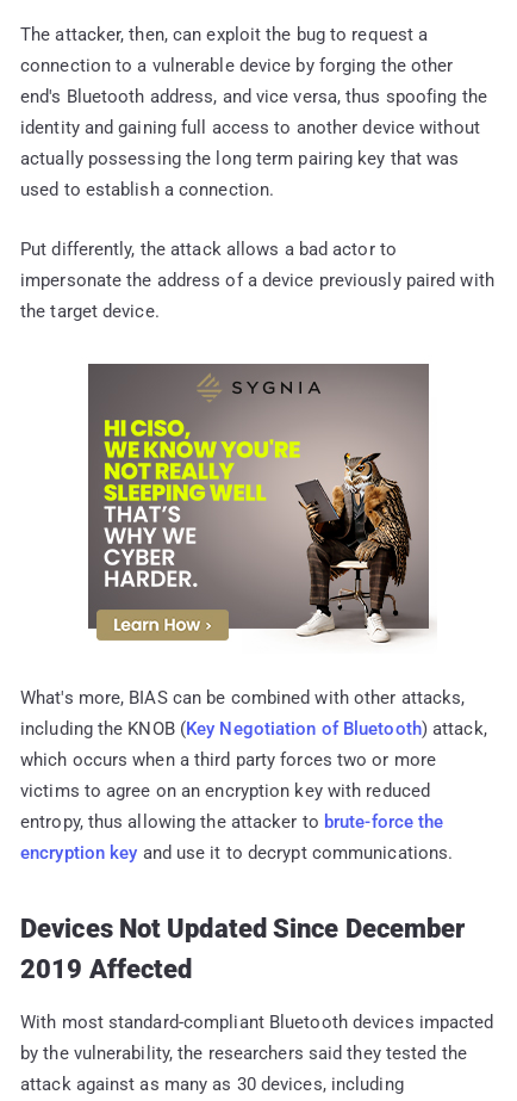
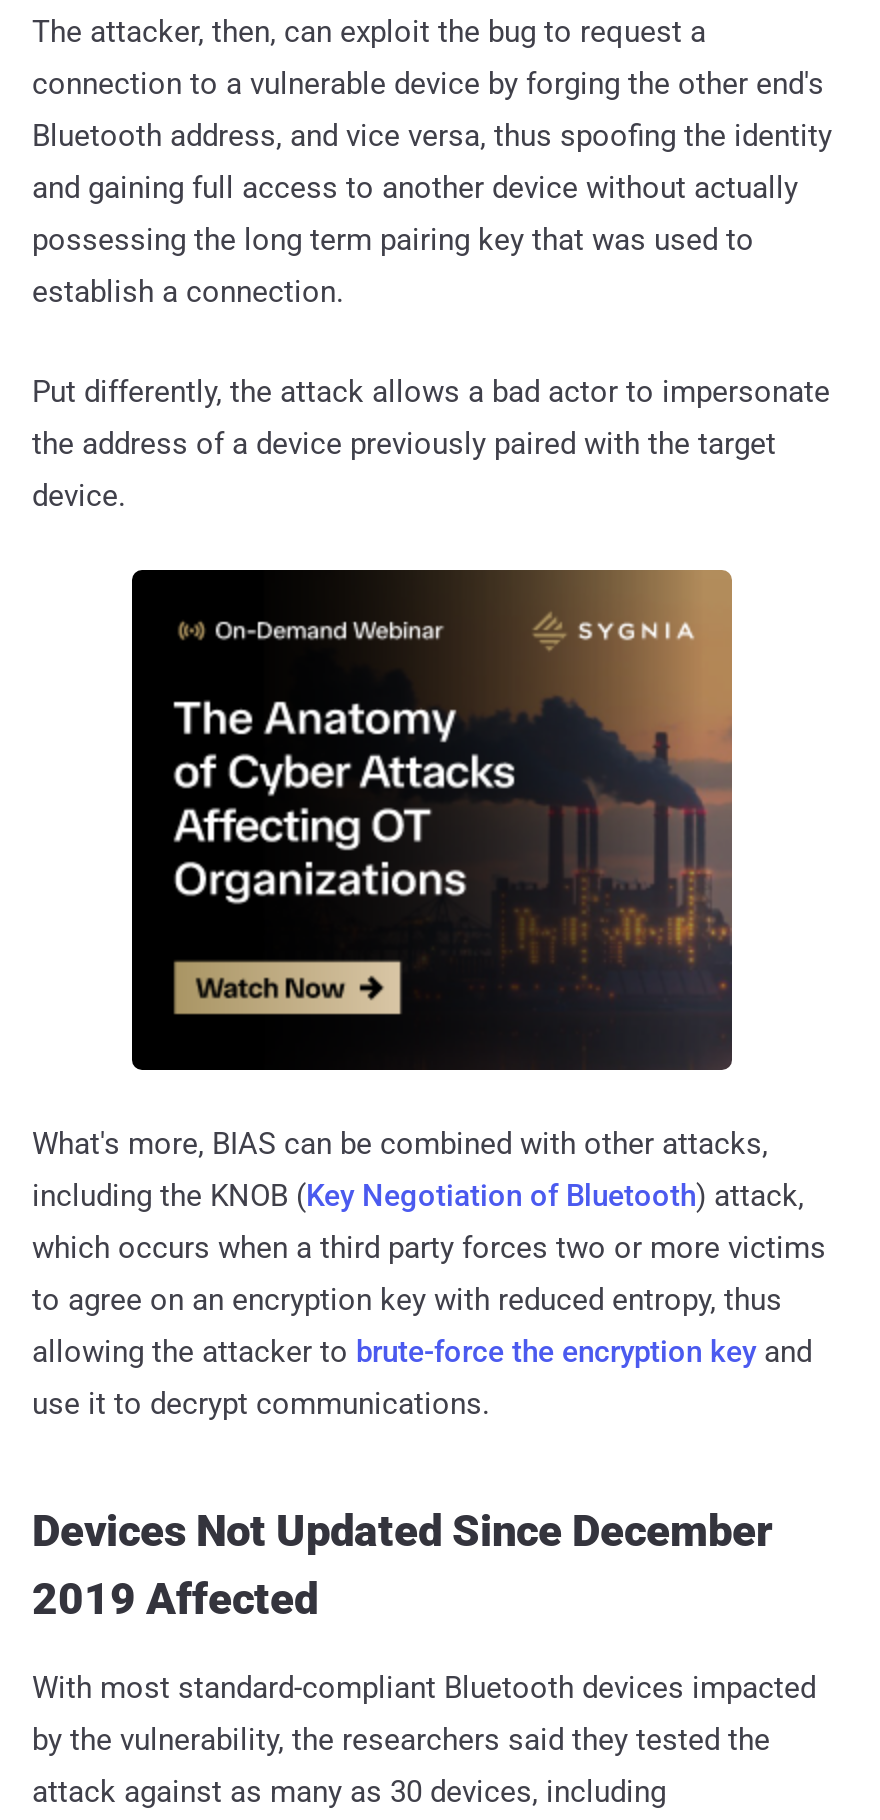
[80,355,437,654] [image] -> [130,568,734,1072] [image]

